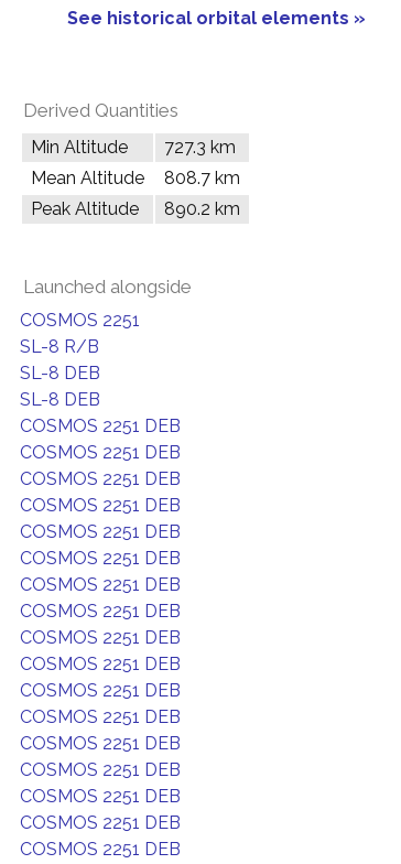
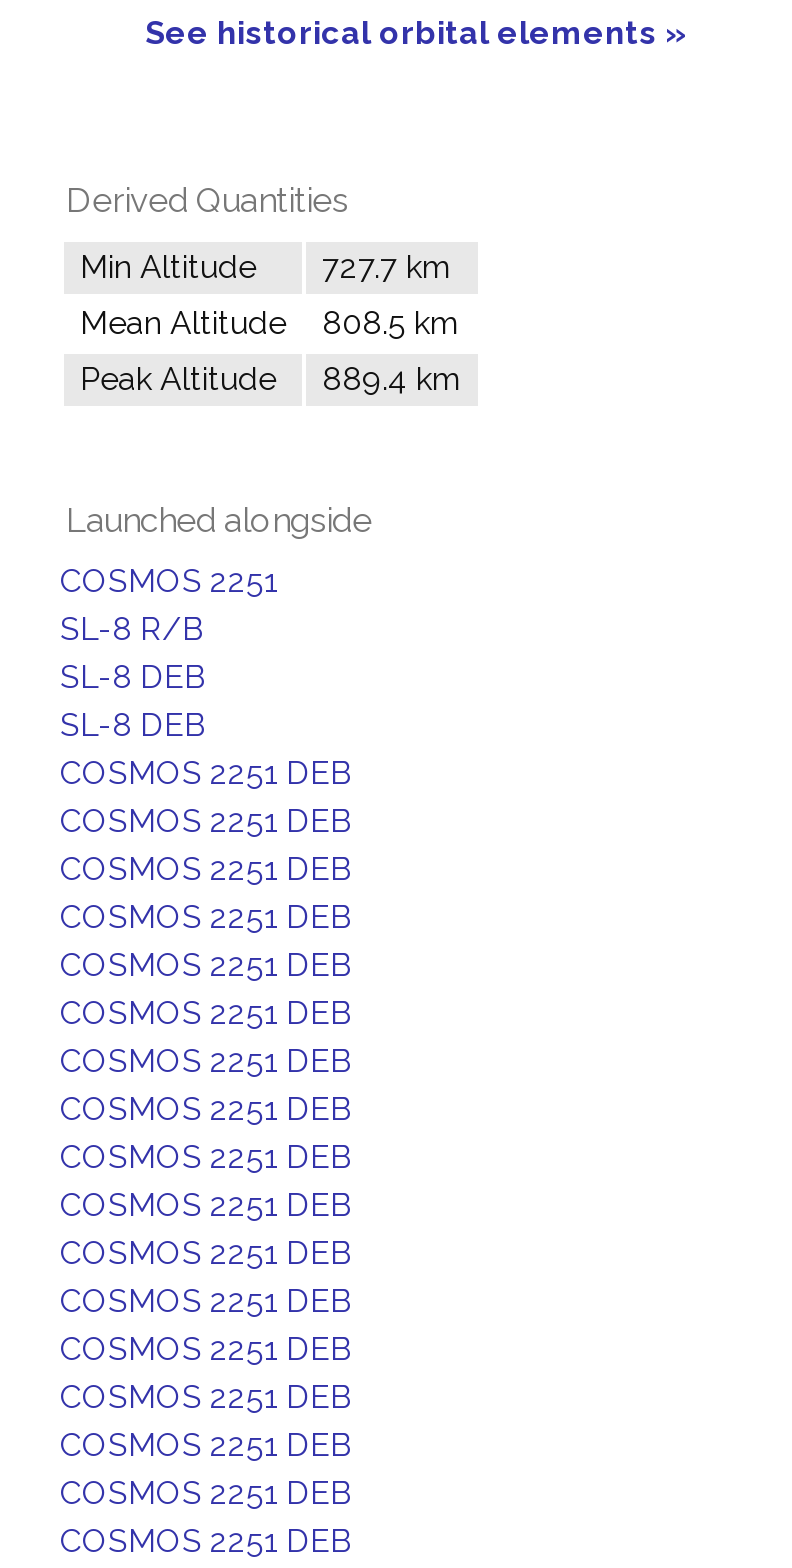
[31,137,236,158] Min Altitude 727.3 km -> [80,248,452,286] Min Altitude 727.7 km
[31,168,240,188] Mean Altitude 808.7 km -> [80,304,460,342] Mean Altitude 808.5 km
[31,198,240,219] Peak Altitude 890.2 km -> [80,360,462,398] Peak Altitude 889.4 km

